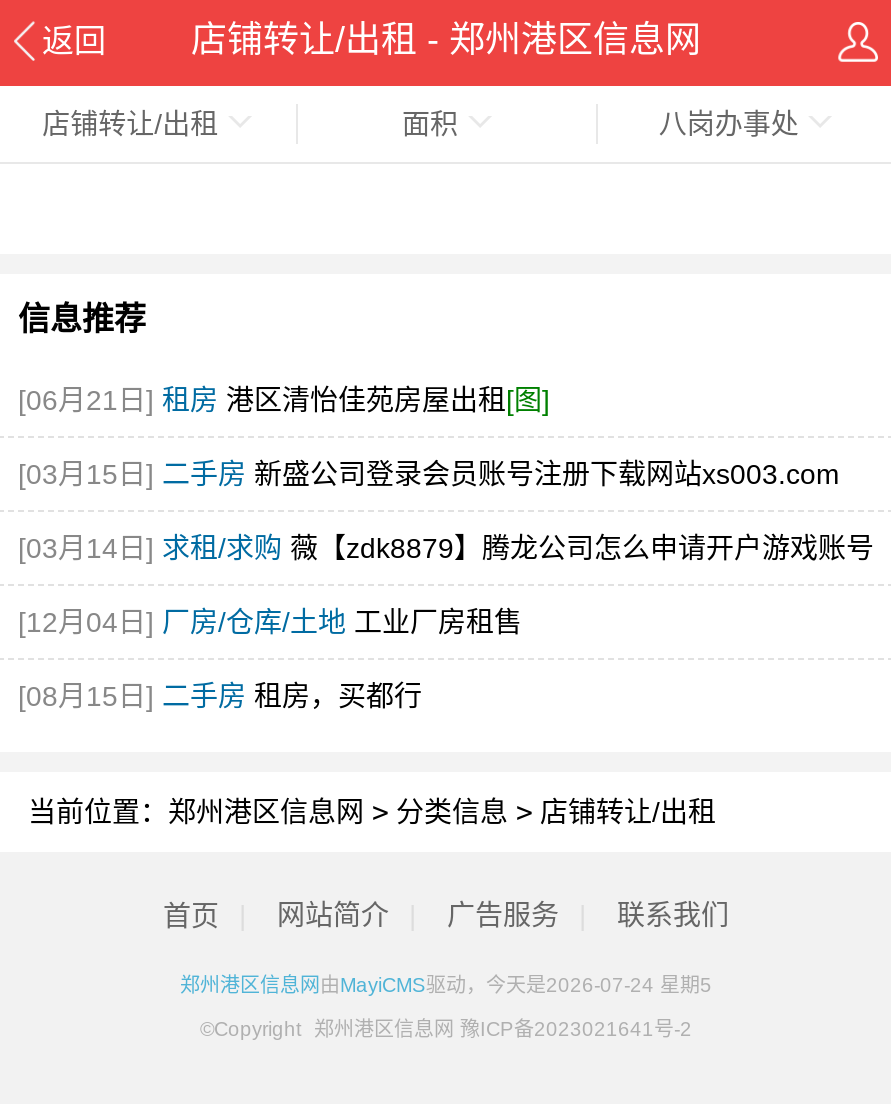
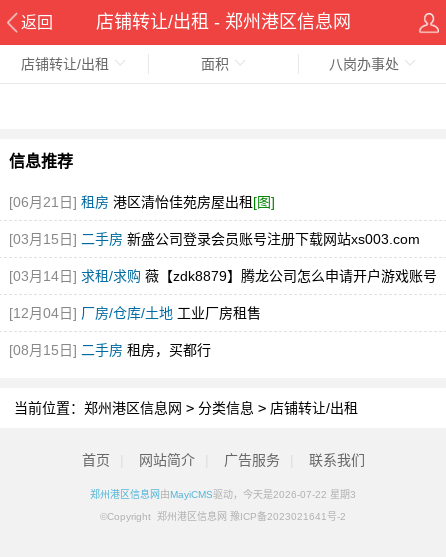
[180,973,712,995] 郑州港区信息网由MayiCMS驱动，今天是2026-07-24 星期5 -> [90,489,356,500] 郑州港区信息网由MayiCMS驱动，今天是2026-07-22 星期3

